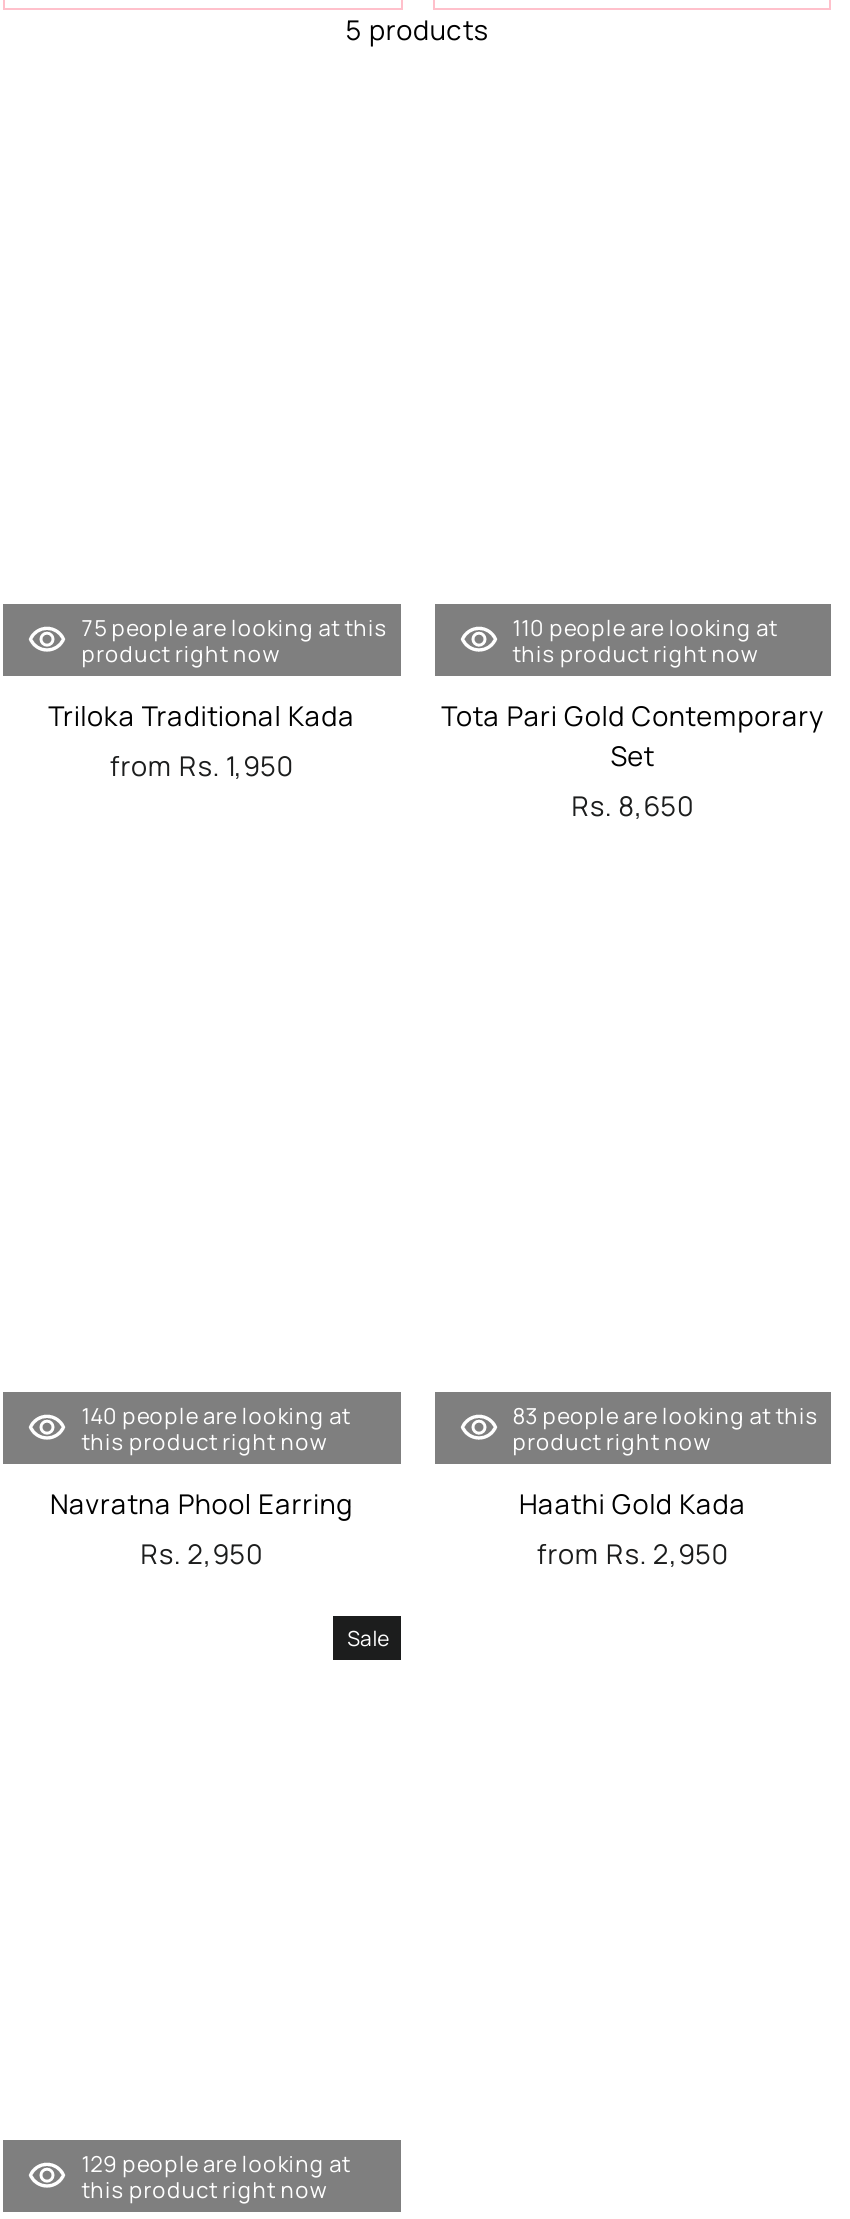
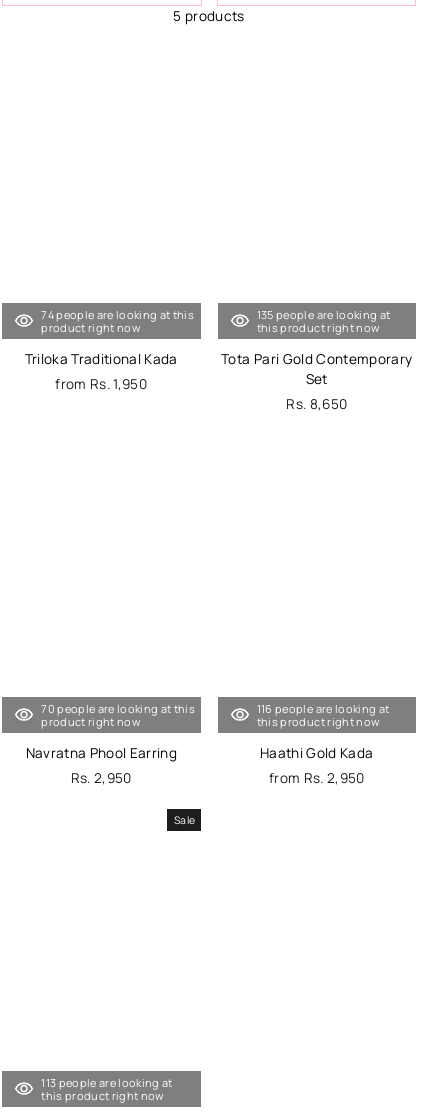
[82,612,387,642] 75 people are looking at this -> [41,307,194,322] 74 people are looking at this
[513,612,778,642] 110 people are looking at -> [257,307,390,322] 135 people are looking at
[82,1400,351,1456] 140 people are looking at | this product right now -> [41,701,195,729] 70 people are looking at this | product right now
[513,1400,818,1456] 83 people are looking at this | product right now -> [257,701,389,729] 116 people are looking at | this product right now
[82,2148,351,2178] 129 people are looking at -> [41,1075,173,1090] 113 people are looking at

